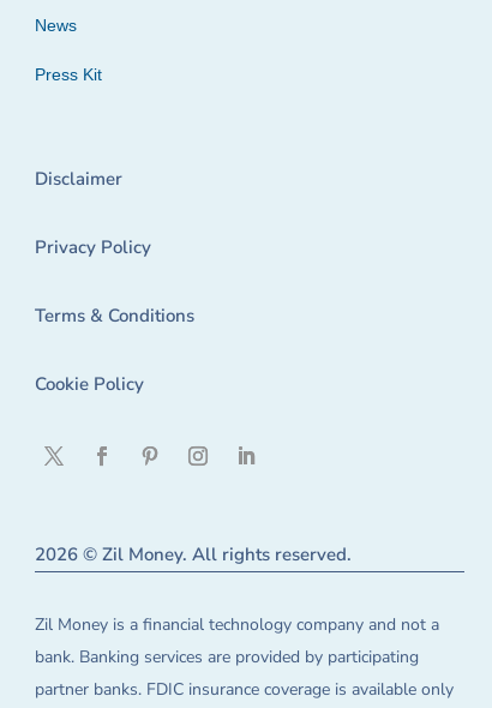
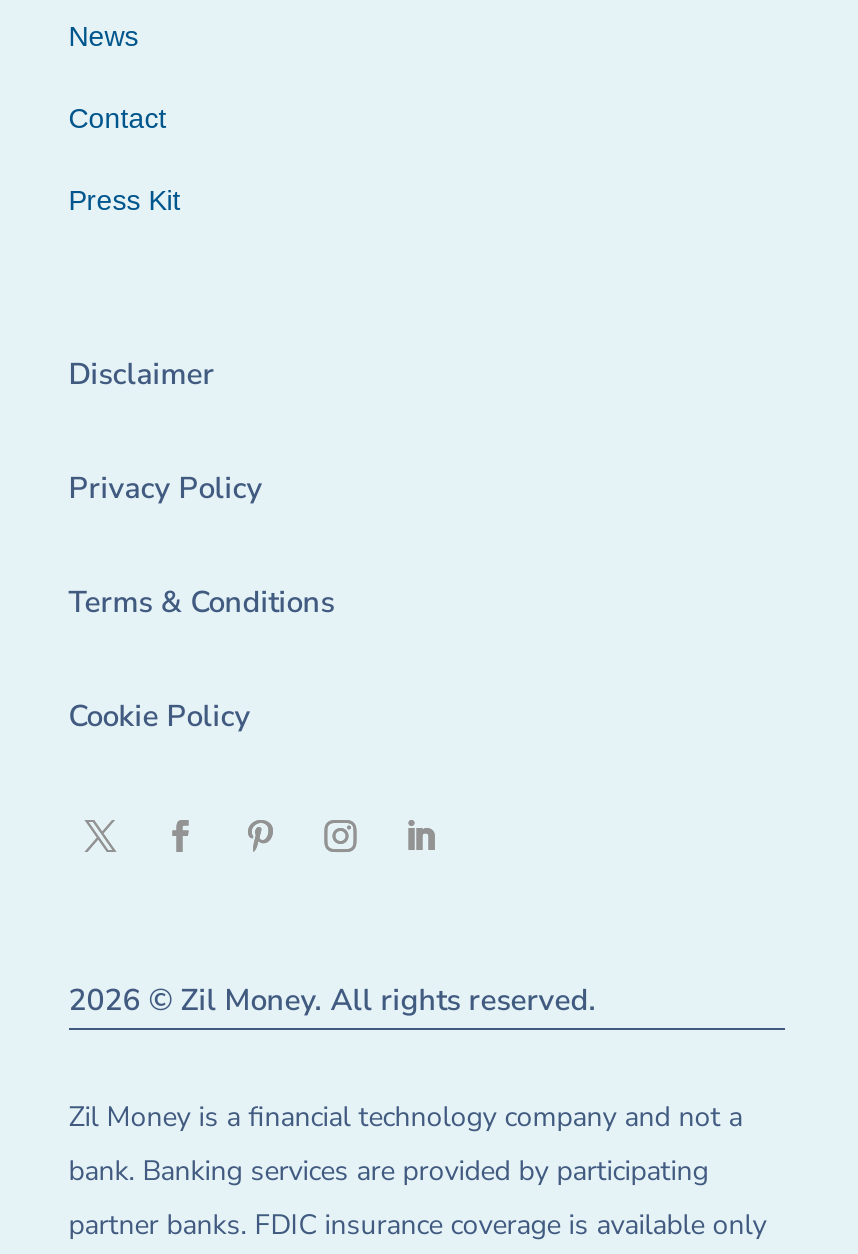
none -> [69,103,167,135] Contact

